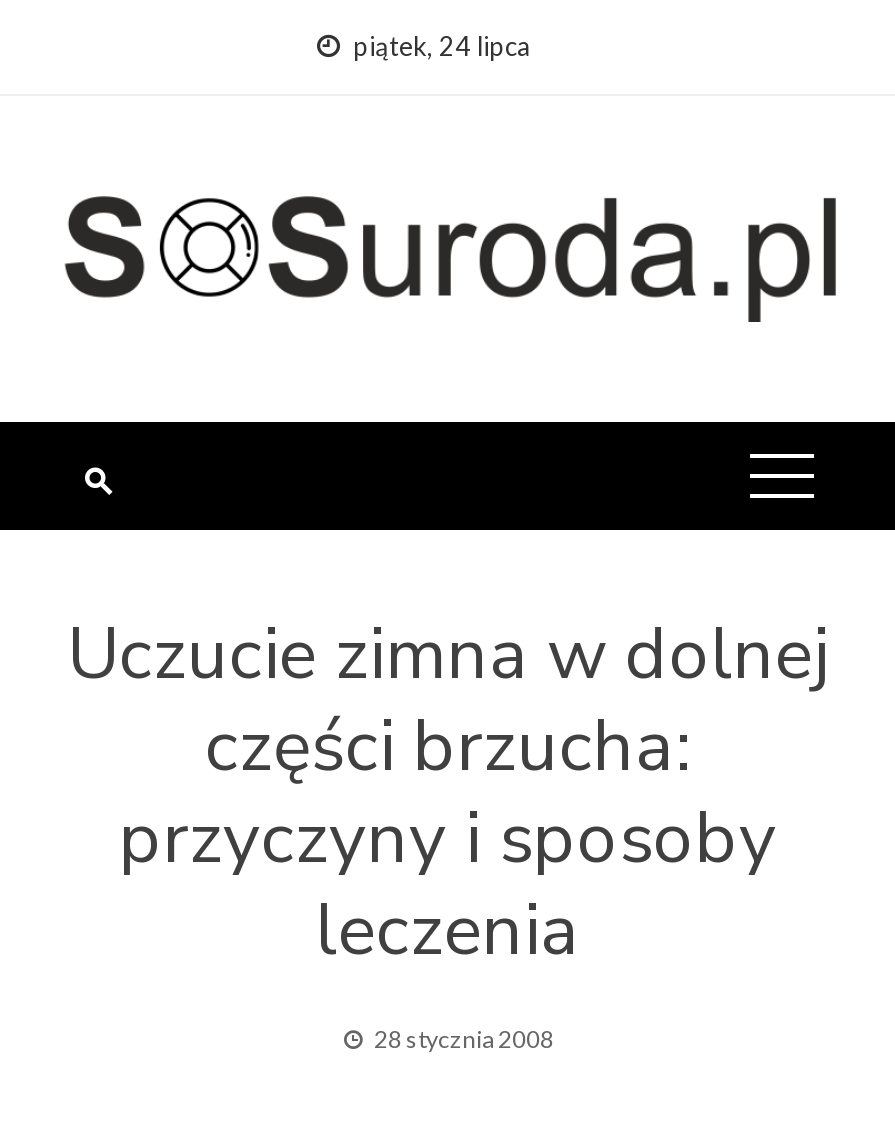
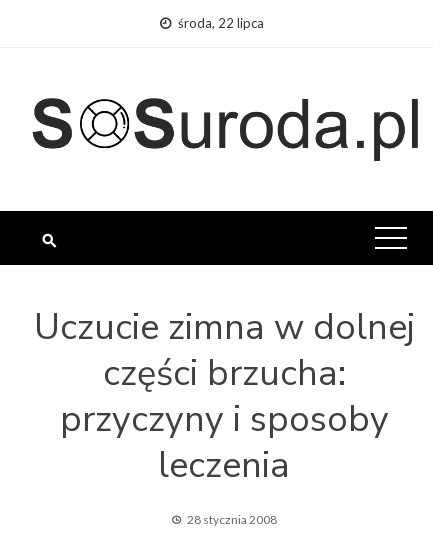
[353,30,531,62] piątek, 24 lipca -> [178,15,264,31] środa, 22 lipca

